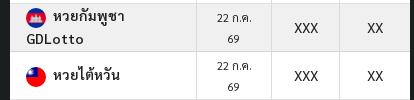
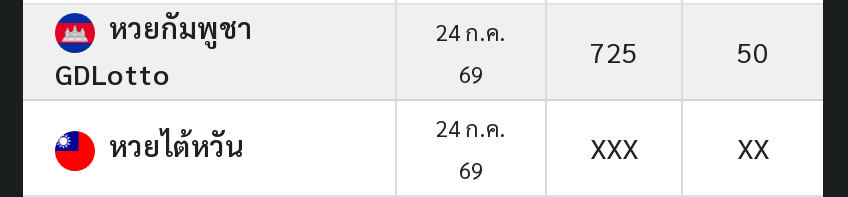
[216,10,251,25] 22 ก.ค. -> [436,17,506,47] 24 ก.ค.
[293,18,383,36] XXX | XX -> [590,33,769,69] 725 | 50
[216,58,251,73] 22 ก.ค. -> [436,113,506,143] 24 ก.ค.

